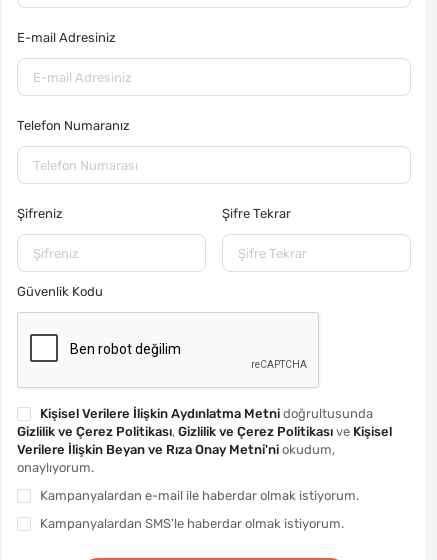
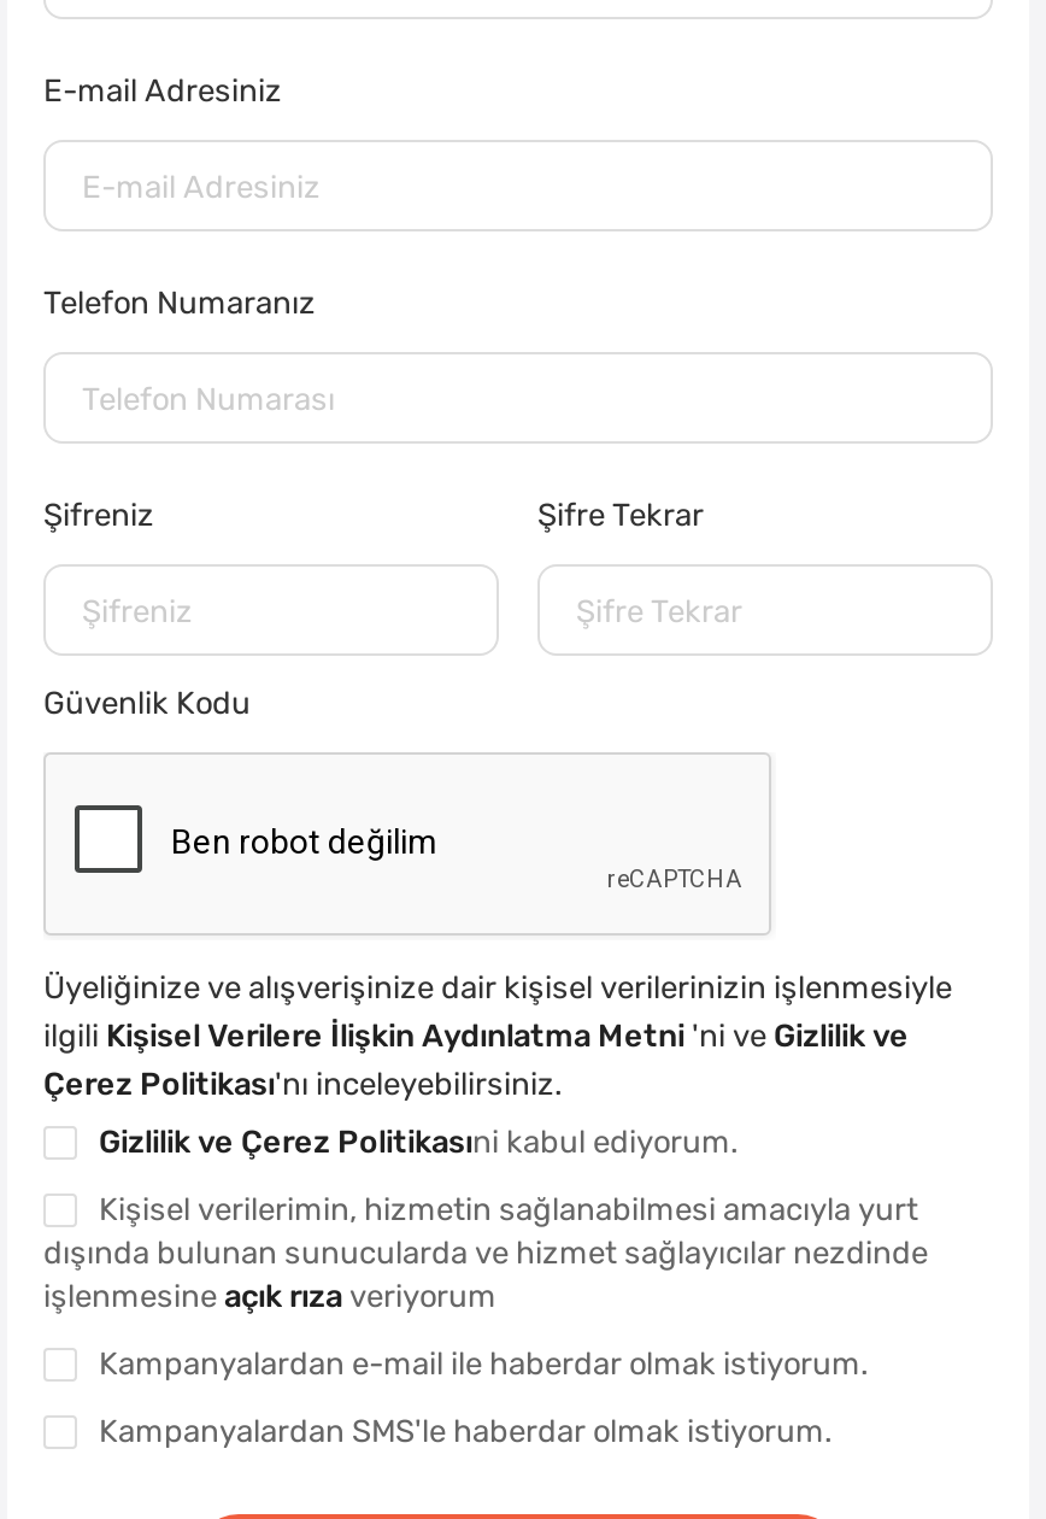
[17,406,392,475] Kişisel Verilere İlişkin Aydınlatma Metni doğrultusunda | Gizlilik ve Çerez Politikası, Gizlilik ve Çerez Politikası ve Kişisel | Verilere İlişkin Beyan ve Rıza Onay Metni'ni okudum, | onaylıyorum. -> [43,969,952,1314] Üyeliğinize ve alışverişinize dair kişisel verilerinizin işlenmesiyle | ilgili Kişisel Verilere İlişkin Aydınlatma Metni 'ni ve Gizlilik ve | Çerez Politikası'nı inceleyebilirsiniz. | Gizlilik ve Çerez Politikasıni kabul ediyorum. | Kişisel verilerimin, hizmetin sağlanabilmesi amacıyla yurt | dışında bulunan sunucularda ve hizmet sağlayıcılar nezdinde | işlenmesine açık rıza veriyorum

